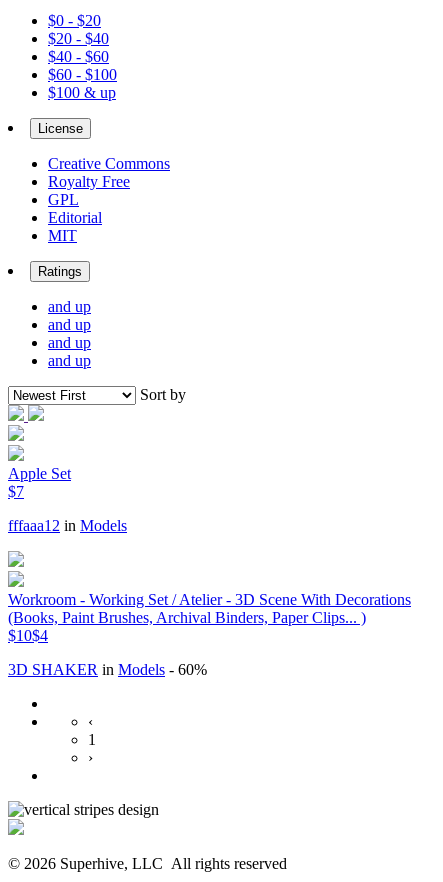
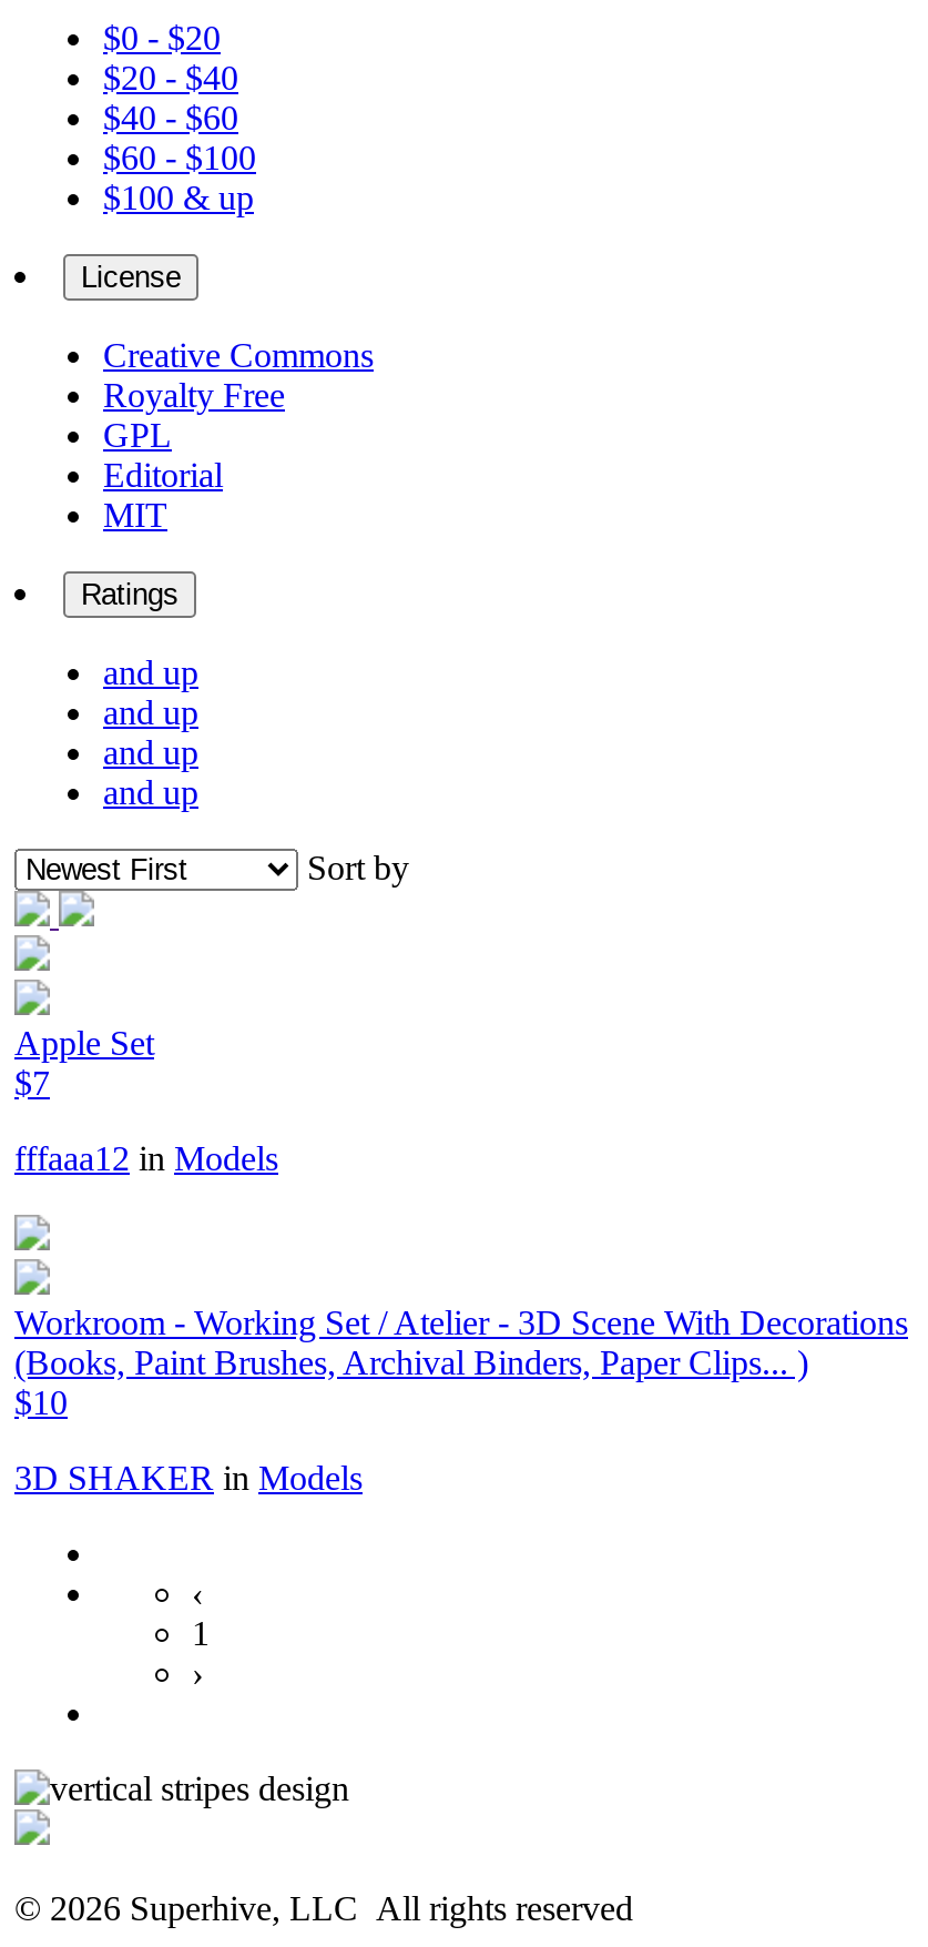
[8,627,48,644] $10$4 -> [14,1384,68,1421] $10
[8,661,207,678] 3D SHAKER in Models - 60% -> [14,1459,363,1497] 3D SHAKER in Models

